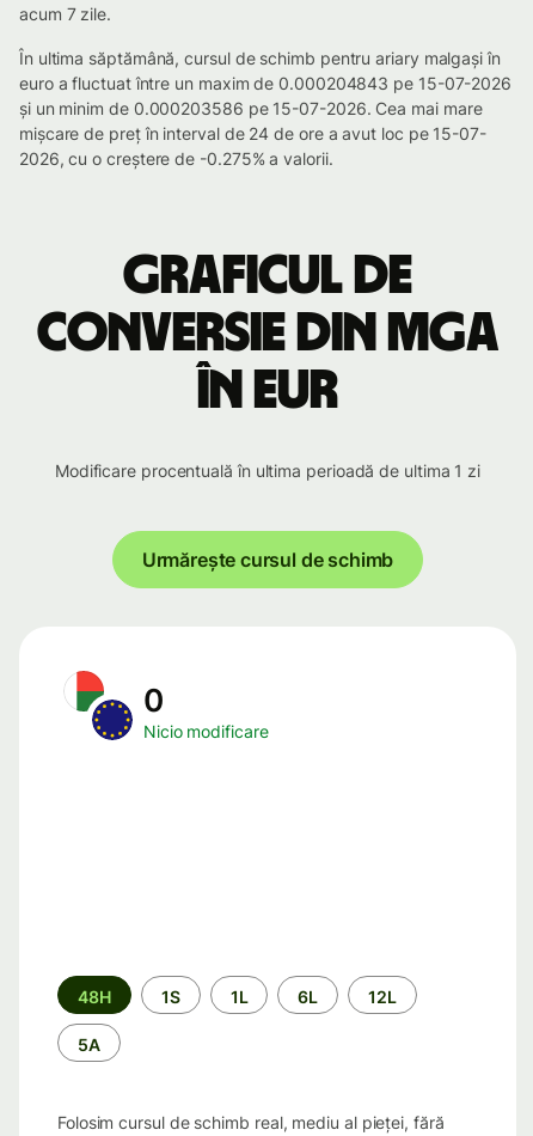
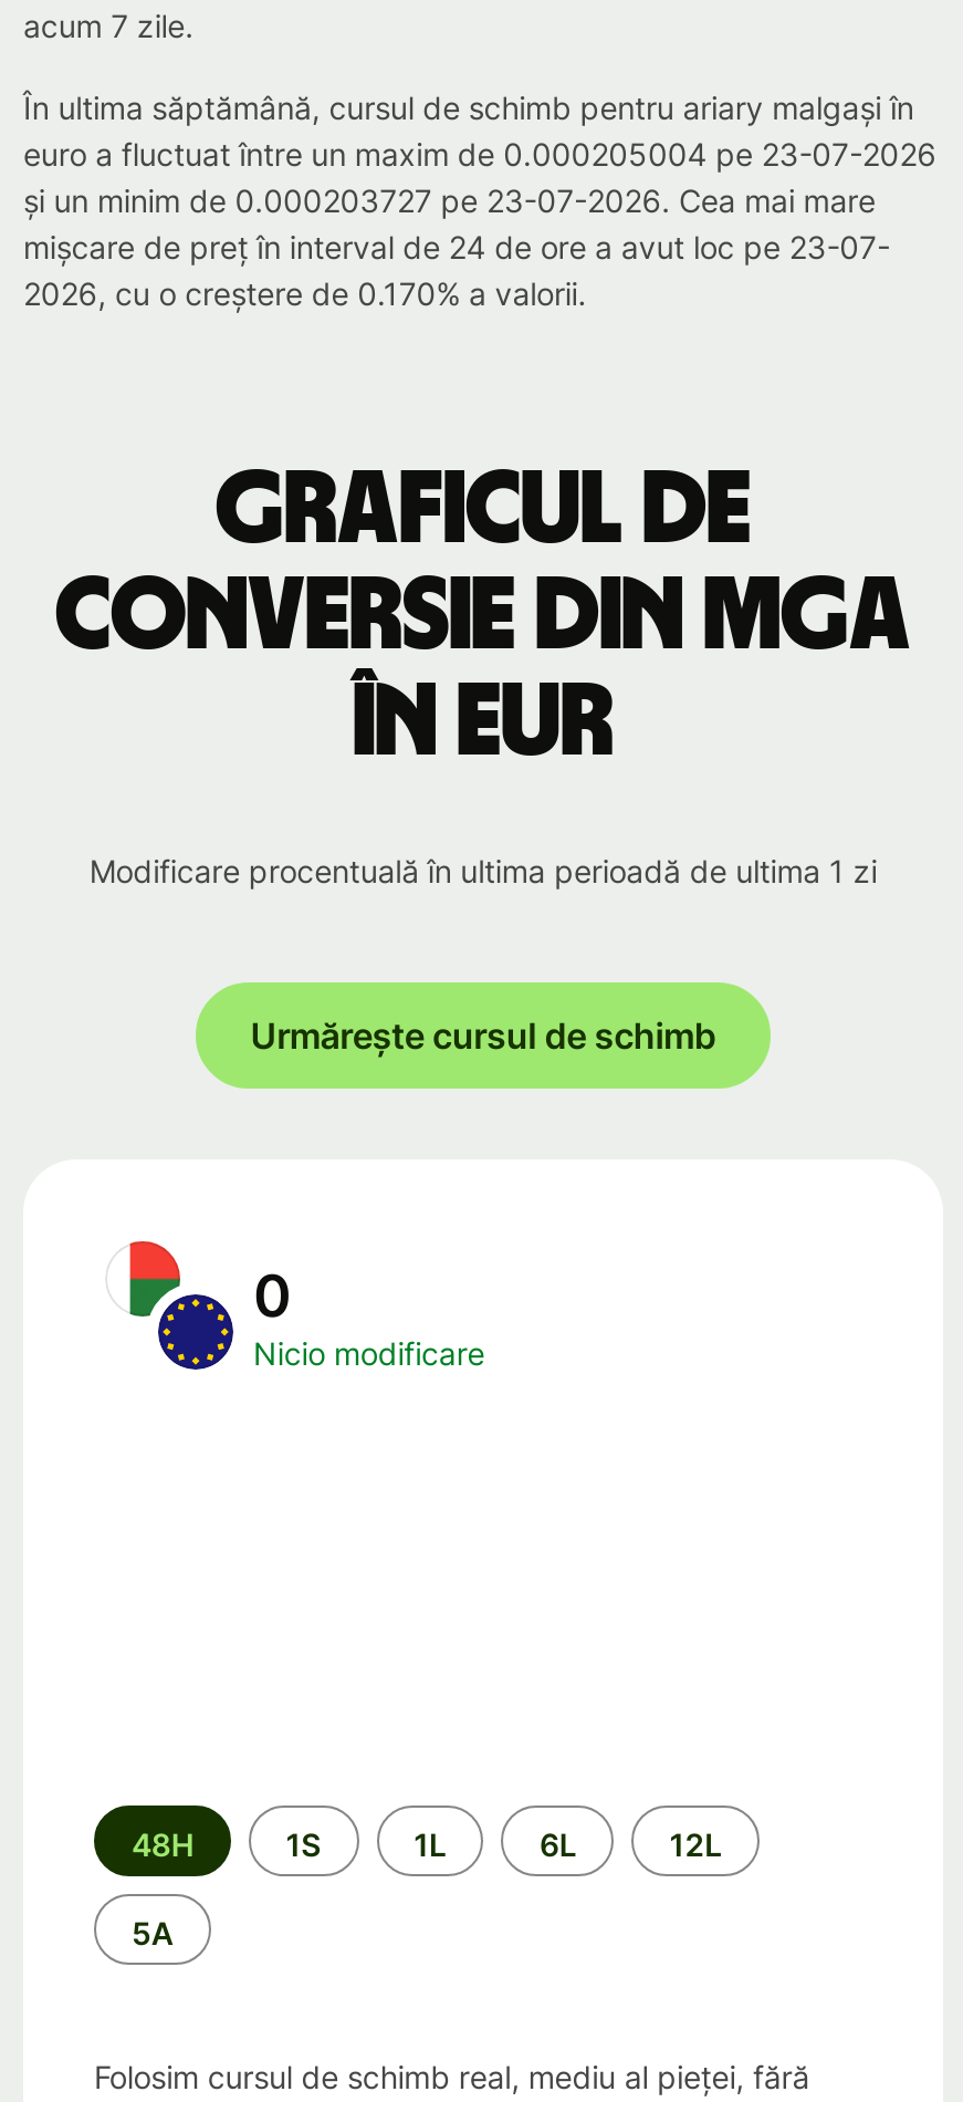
[19,73,511,93] euro a fluctuat între un maxim de 0.000204843 pe 15-07-2026 -> [23,135,936,173] euro a fluctuat între un maxim de 0.000205004 pe 23-07-2026
[19,98,482,118] și un minim de 0.000203586 pe 15-07-2026. Cea mai mare -> [23,181,876,219] și un minim de 0.000203727 pe 23-07-2026. Cea mai mare
[19,123,486,143] mișcare de preț în interval de 24 de ore a avut loc pe 15-07- -> [23,228,890,266] mișcare de preț în interval de 24 de ore a avut loc pe 23-07-
[19,148,333,169] 2026, cu o creștere de -0.275% a valorii. -> [23,274,586,312] 2026, cu o creștere de 0.170% a valorii.

